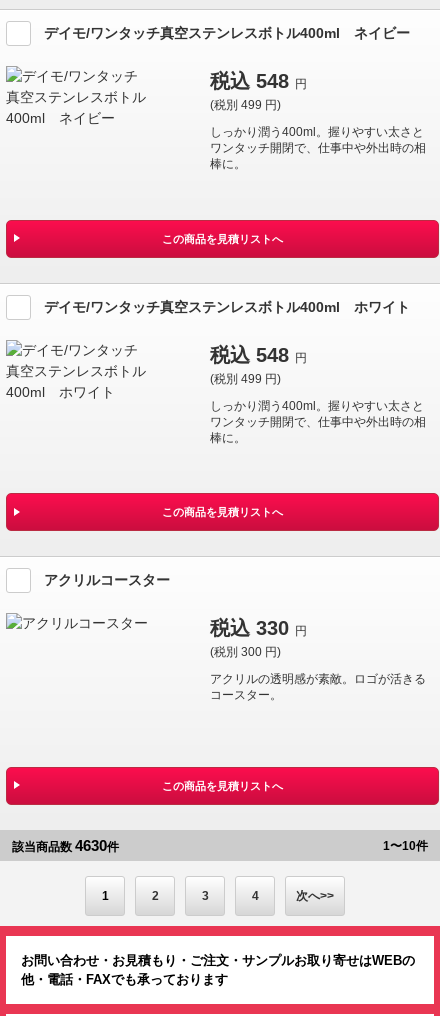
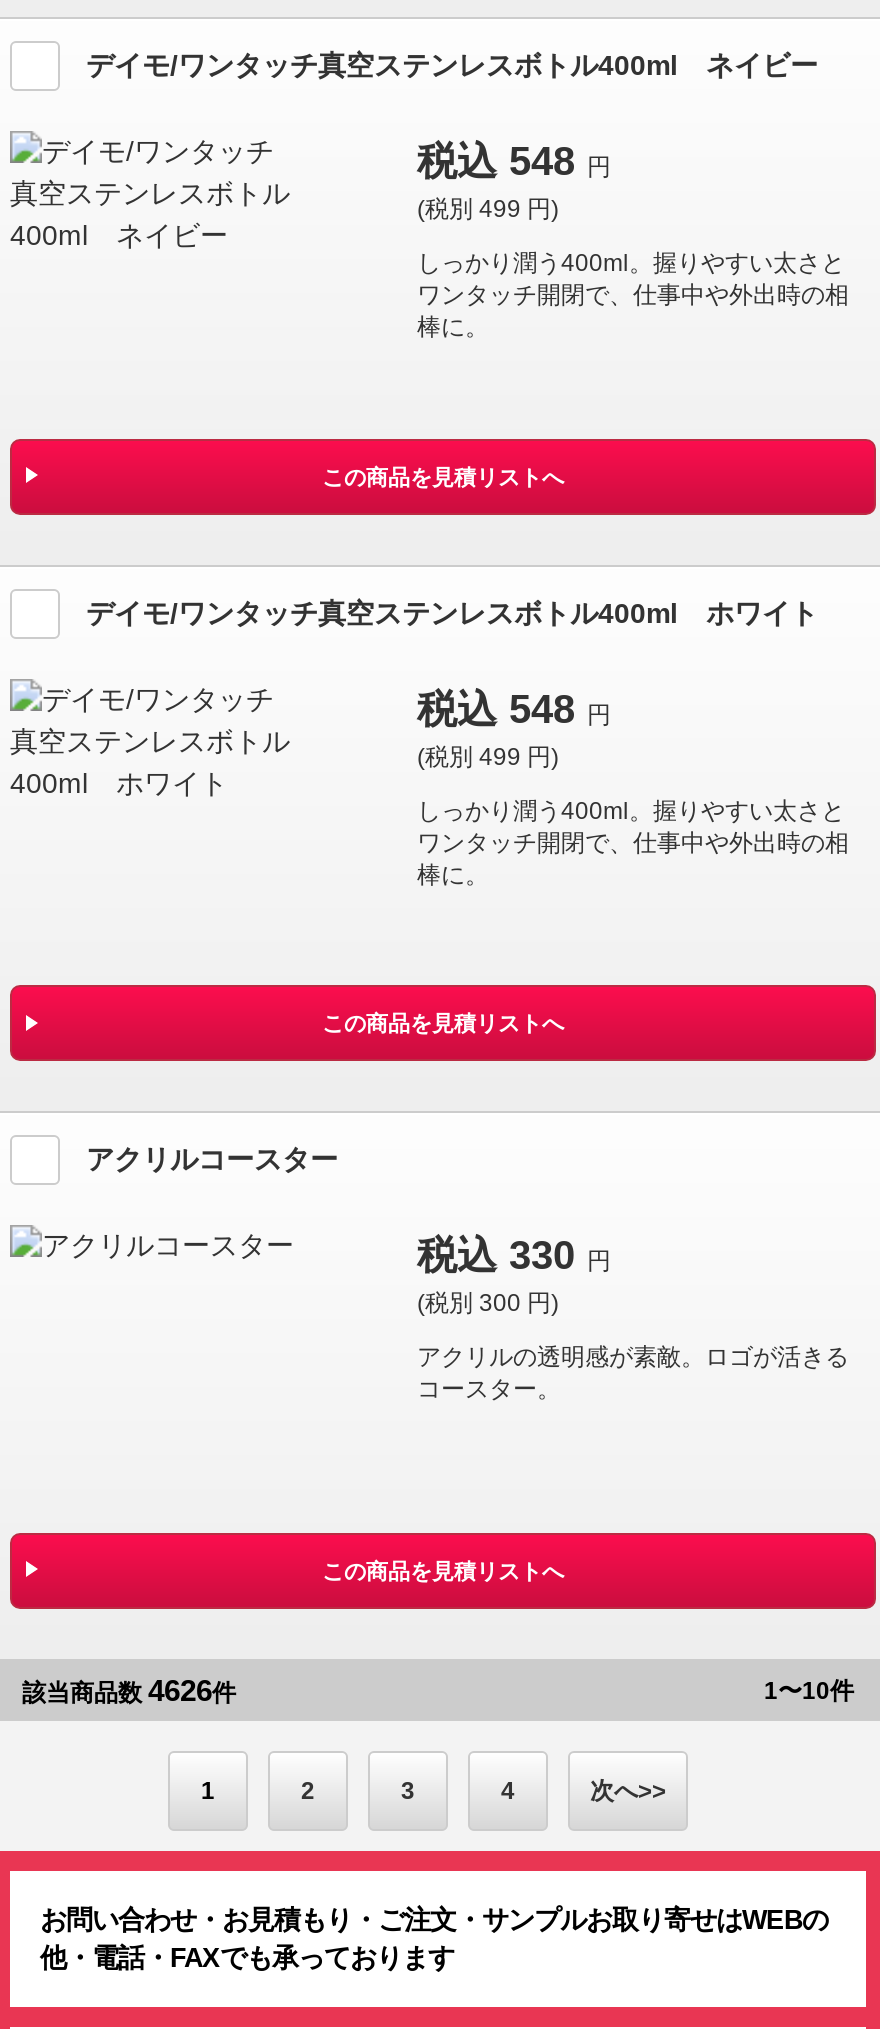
[12,837,119,854] 該当商品数4630件 -> [22,1672,236,1706] 該当商品数4626件

